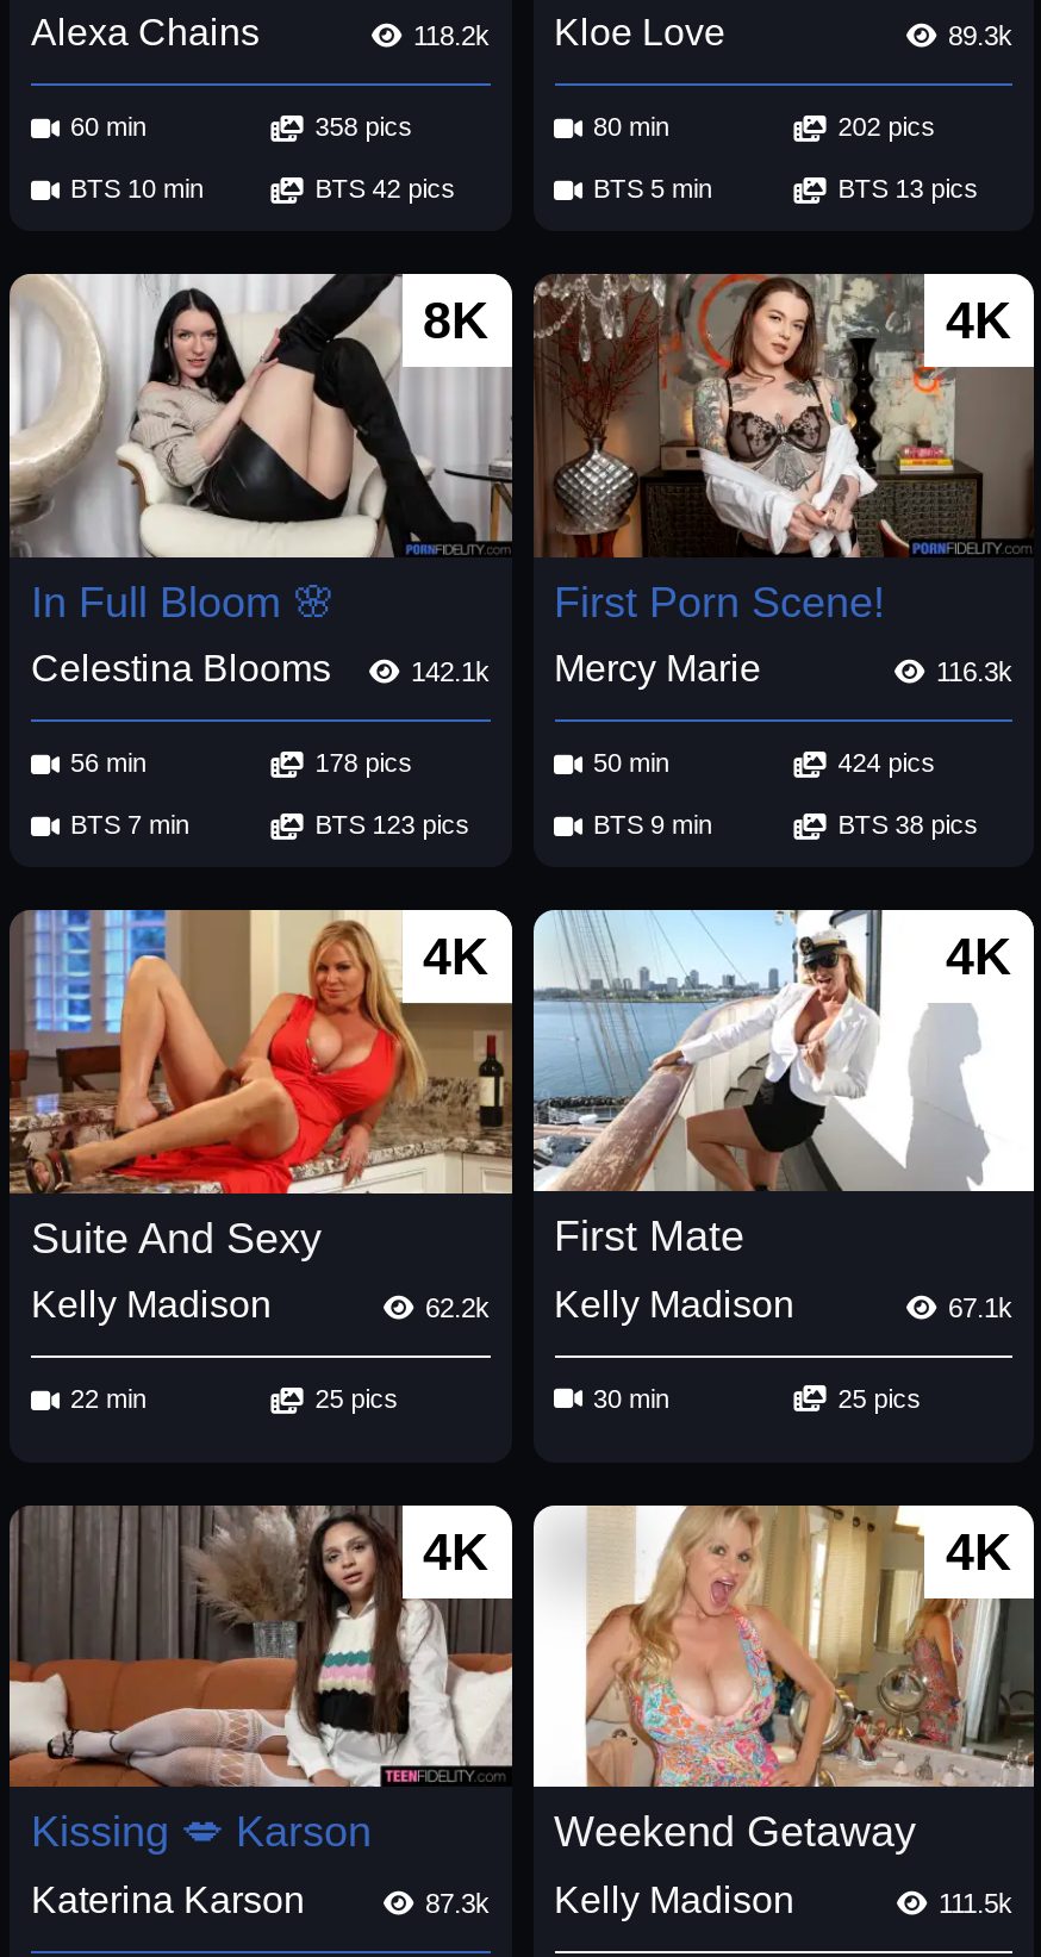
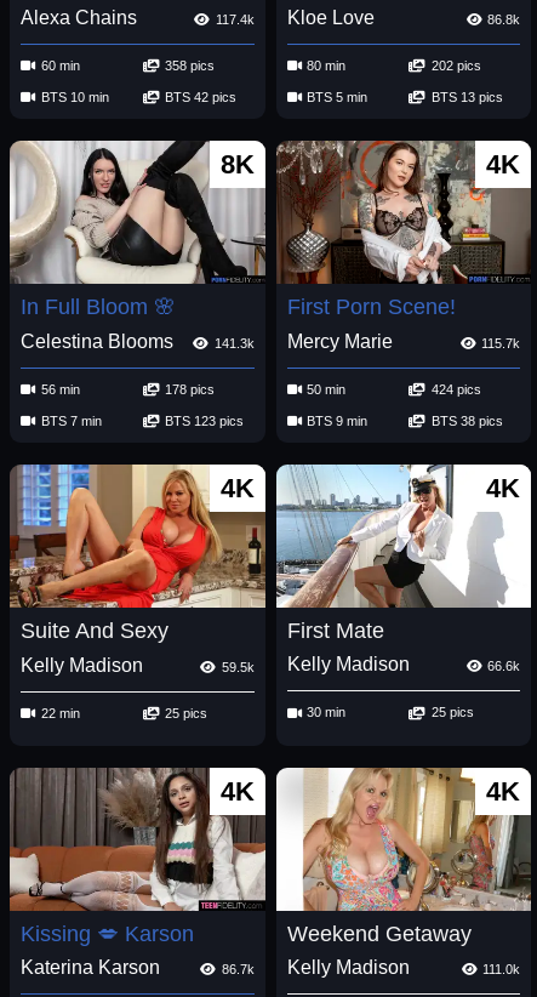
[413,22,490,51] 118.2k -> [215,12,254,26] 117.4k
[948,22,1012,51] 89.3k -> [487,12,520,26] 86.8k
[411,658,490,686] 142.1k -> [214,335,254,350] 141.3k
[936,658,1012,686] 116.3k -> [481,335,520,350] 115.7k
[425,1294,490,1322] 62.2k -> [221,659,254,674] 59.5k
[948,1292,1012,1321] 67.1k -> [487,659,520,673] 66.6k
[425,1889,490,1918] 87.3k -> [221,962,254,977] 86.7k
[939,1889,1012,1918] 111.5k -> [482,962,520,977] 111.0k

